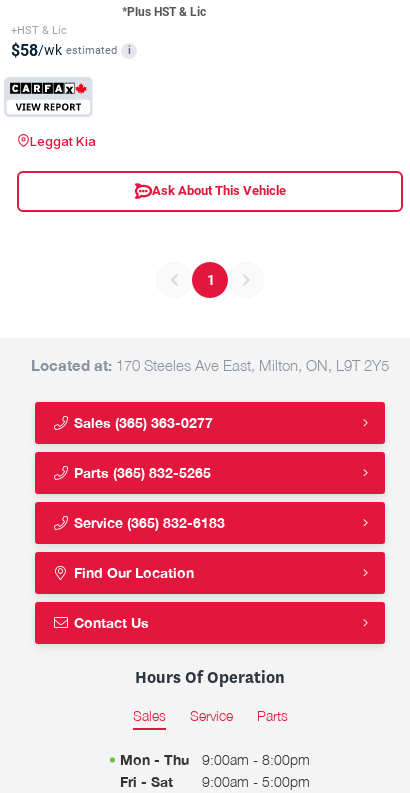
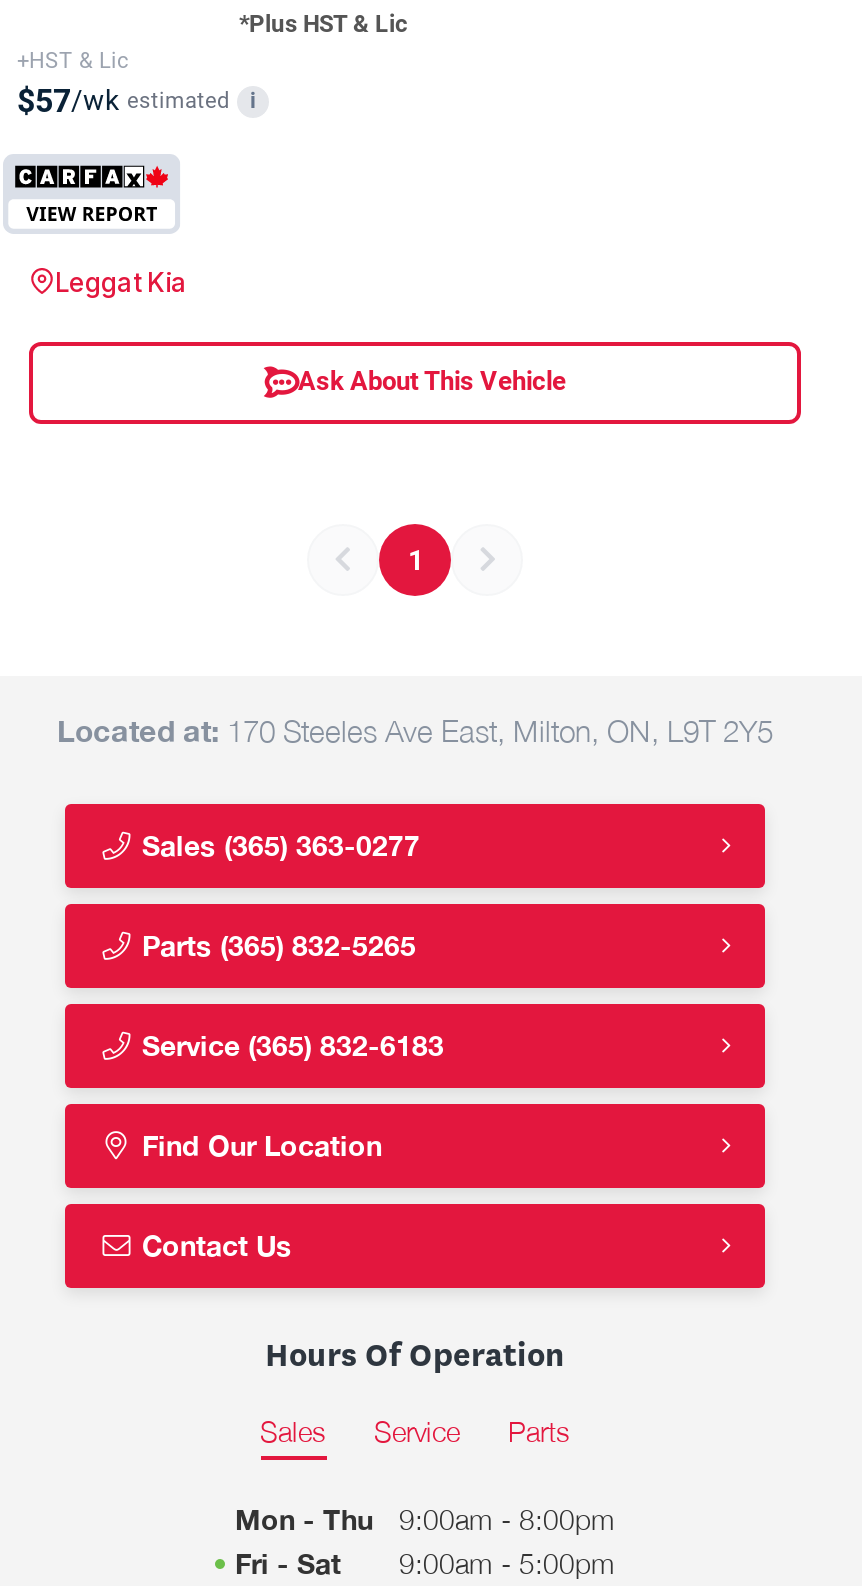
[11,41,130,60] $58/wk estimated i -> [17,82,256,120] $57/wk estimated i

